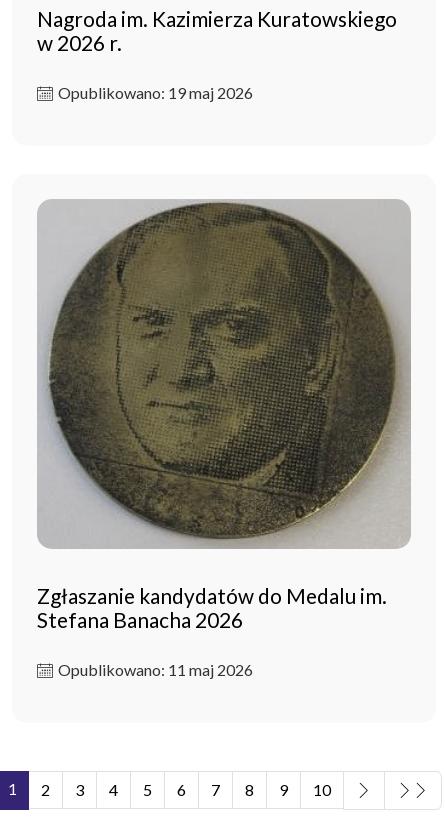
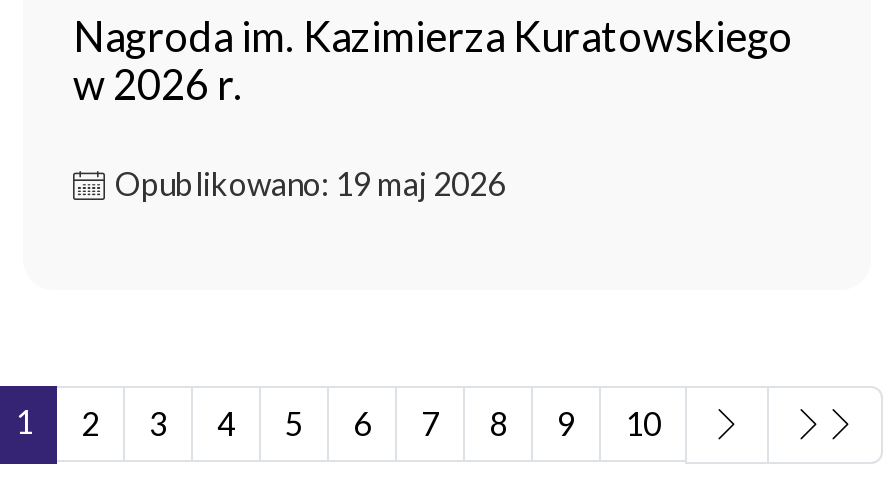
[37,199,412,679] [image] | Zgłaszanie kandydatów do Medalu im. | Stefana Banacha 2026 | Opublikowano: 11 maj 2026 -> none

